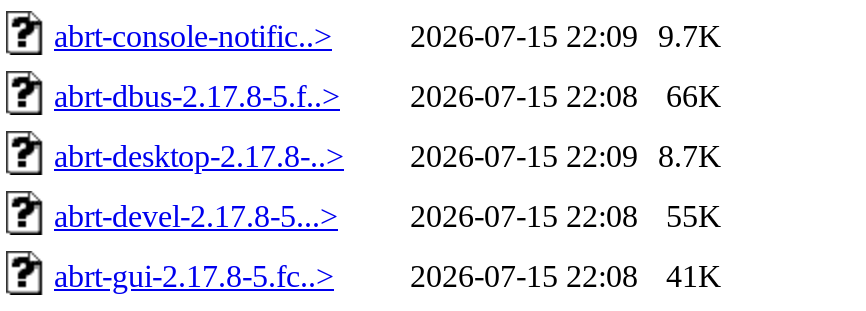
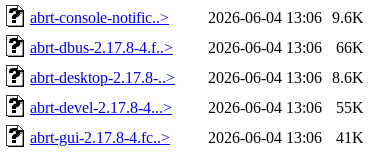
[410,19,722,53] 2026-07-15 22:09 9.7K -> [208,9,364,26] 2026-06-04 13:06 9.6K
[54,79,638,113] abrt-dbus-2.17.8-5.f..> | 2026-07-15 22:08 -> [30,39,322,56] abrt-dbus-2.17.8-4.f..> | 2026-06-04 13:06
[54,139,722,173] abrt-desktop-2.17.8-..> 2026-07-15 22:09 8.7K -> [30,69,364,86] abrt-desktop-2.17.8-..> 2026-06-04 13:06 8.6K
[54,199,638,233] abrt-devel-2.17.8-5...> | 2026-07-15 22:08 -> [30,99,322,116] abrt-devel-2.17.8-4...> | 2026-06-04 13:06
[54,259,638,293] abrt-gui-2.17.8-5.fc..> | 2026-07-15 22:08 -> [30,129,322,146] abrt-gui-2.17.8-4.fc..> | 2026-06-04 13:06

